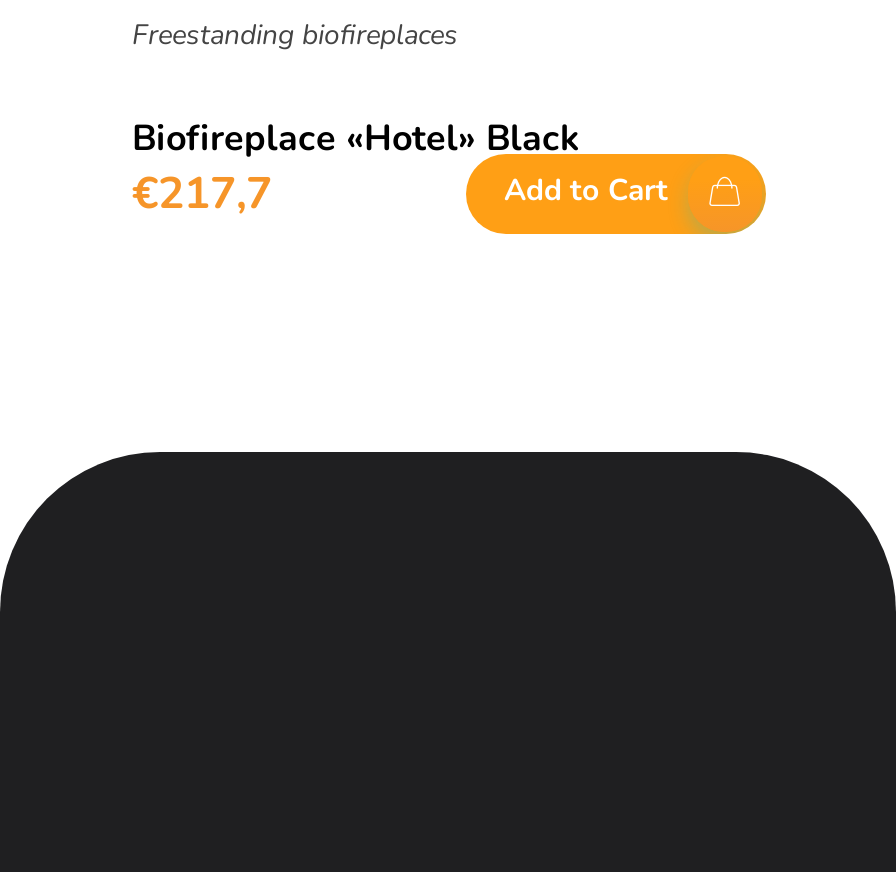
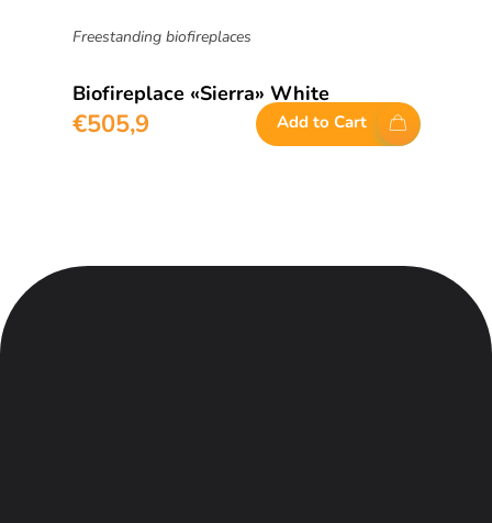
[132,114,580,162] Biofireplace «Hotel» Black -> [72,80,329,107] Biofireplace «Sierra» White
[132,164,272,224] €217,7 -> [72,108,149,141] €505,9

